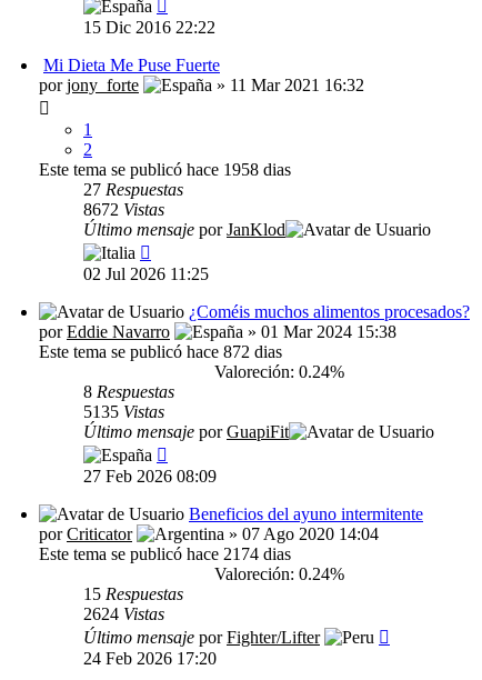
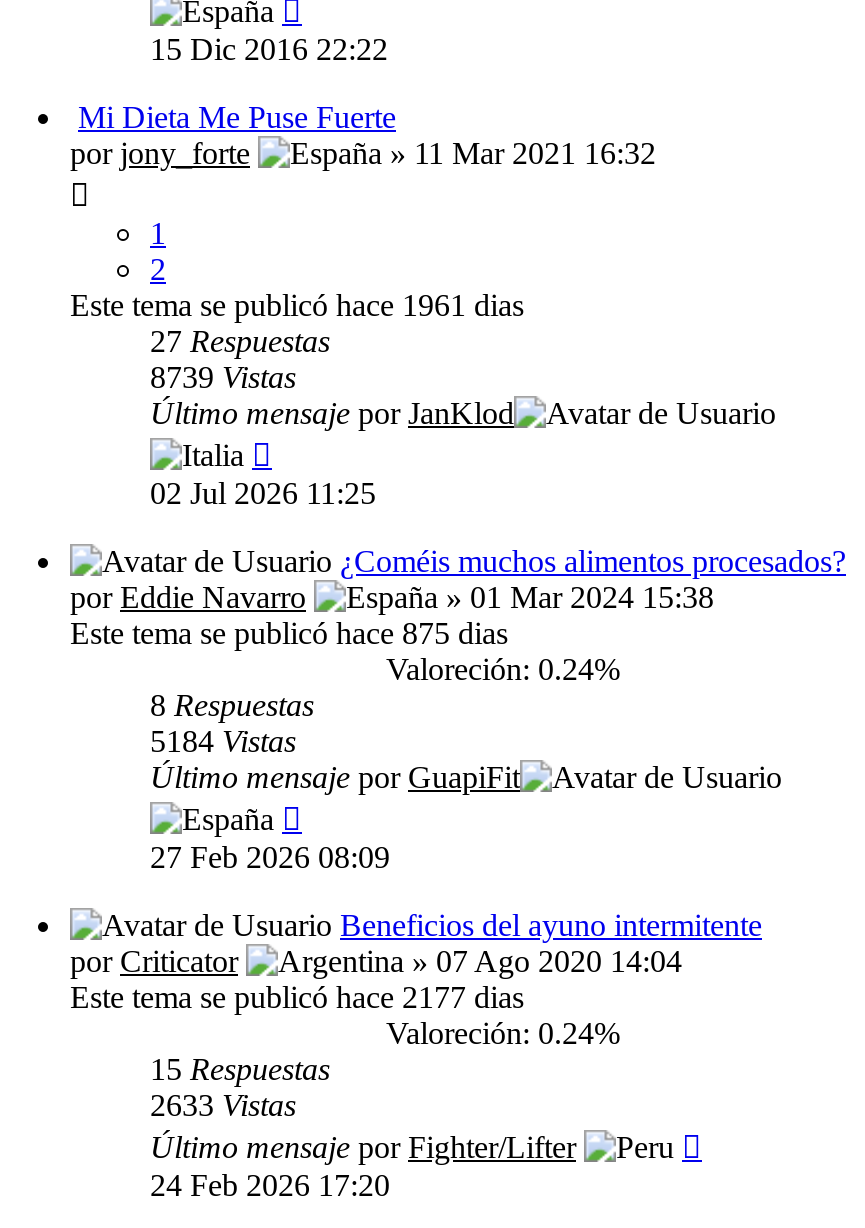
[39,160,291,179] Este tema se publicó hace 1958 dias -> [70,287,524,321] Este tema se publicó hace 1961 dias
[83,200,164,219] 8672 Vistas -> [150,359,296,393] 8739 Vistas
[39,342,282,361] Este tema se publicó hace 872 dias -> [70,615,508,649] Este tema se publicó hace 875 dias
[83,402,164,421] 5135Vistas -> [150,723,296,757] 5184Vistas
[39,544,291,563] Este tema se publicó hace 2174 dias -> [70,979,524,1013] Este tema se publicó hace 2177 dias
[83,604,164,623] 2624 Vistas -> [150,1087,296,1121] 2633 Vistas

